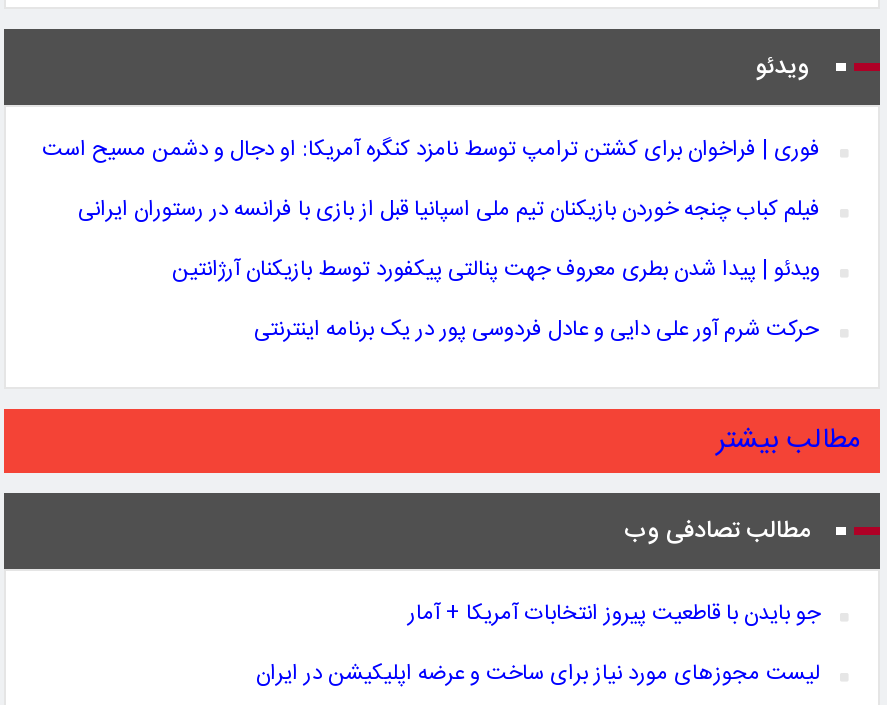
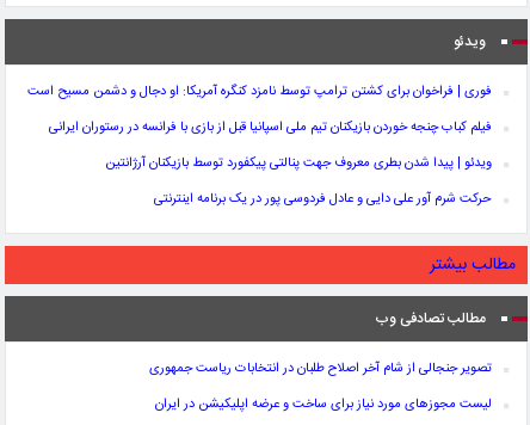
[408,597,820,633] جو بایدن با قاطعیت پیروز انتخابات آمریکا + آمار -> [149,358,492,380] تصویر جنجالی از شام آخر اصلاح طلبان در انتخابات ریاست جمهوری

